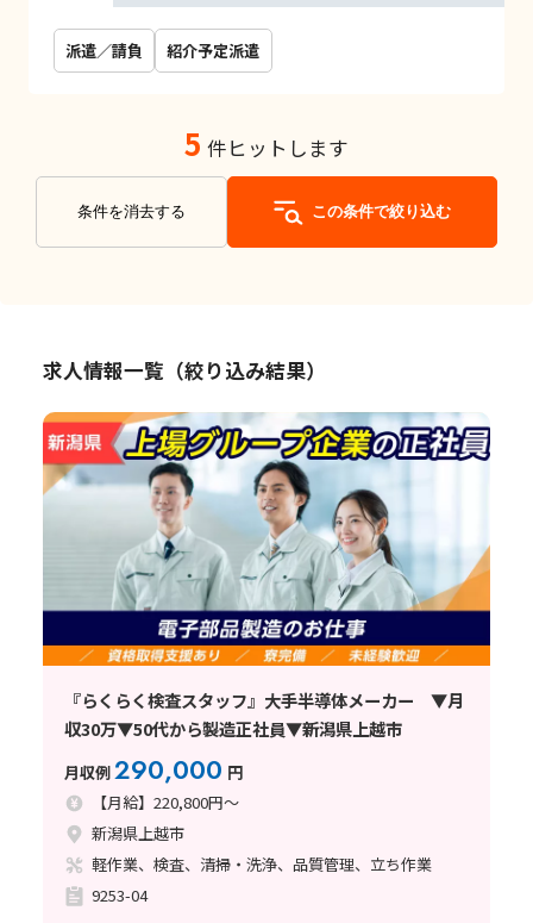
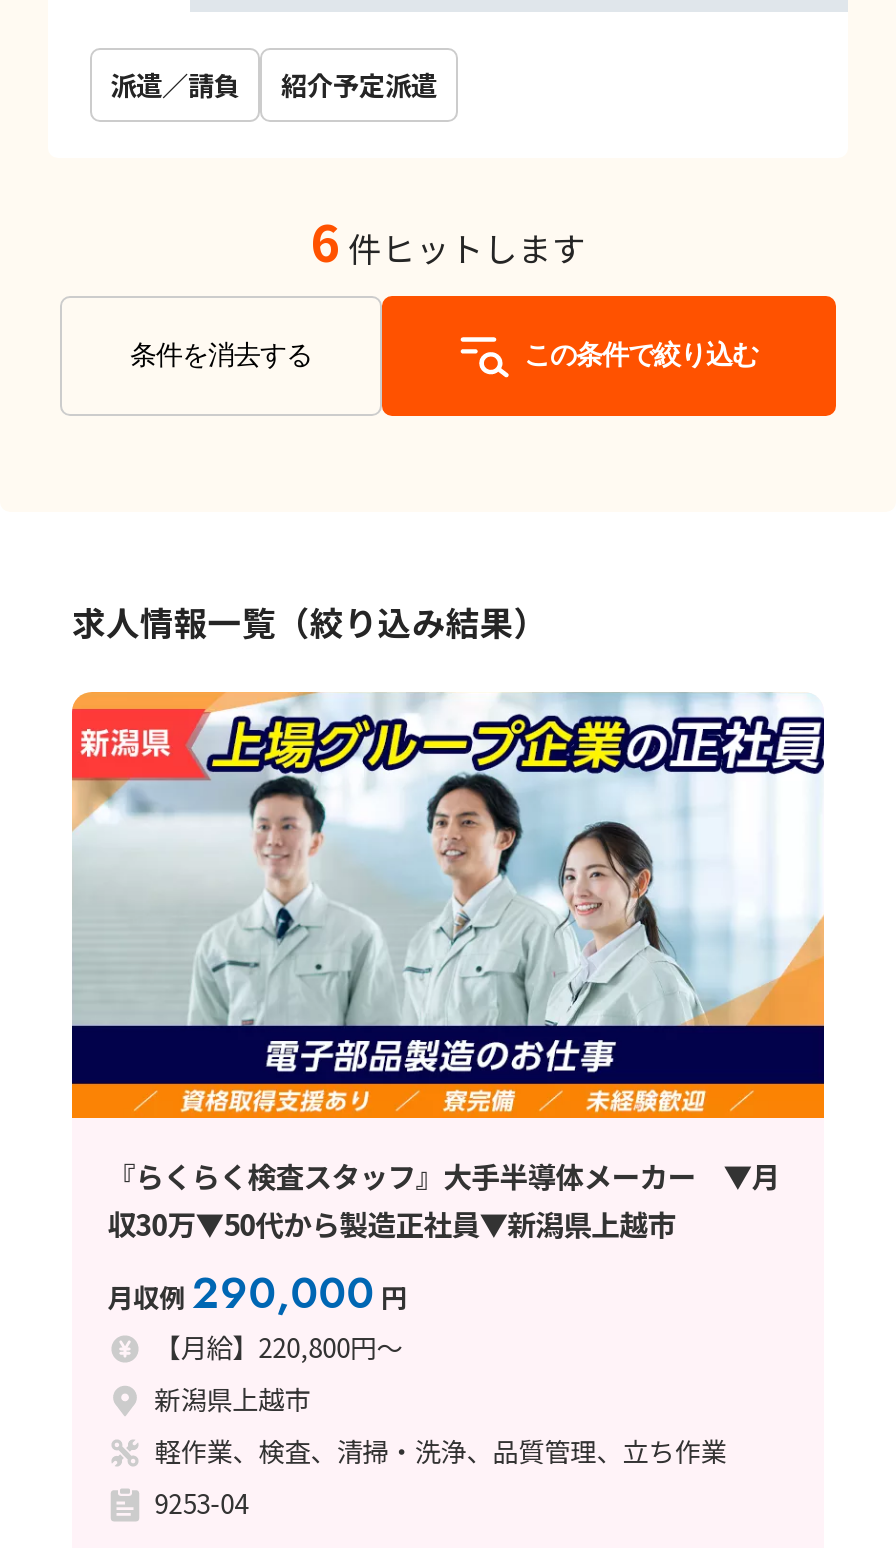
[184,122,349,165] 5件ヒットします -> [310,205,586,277] 6件ヒットします

